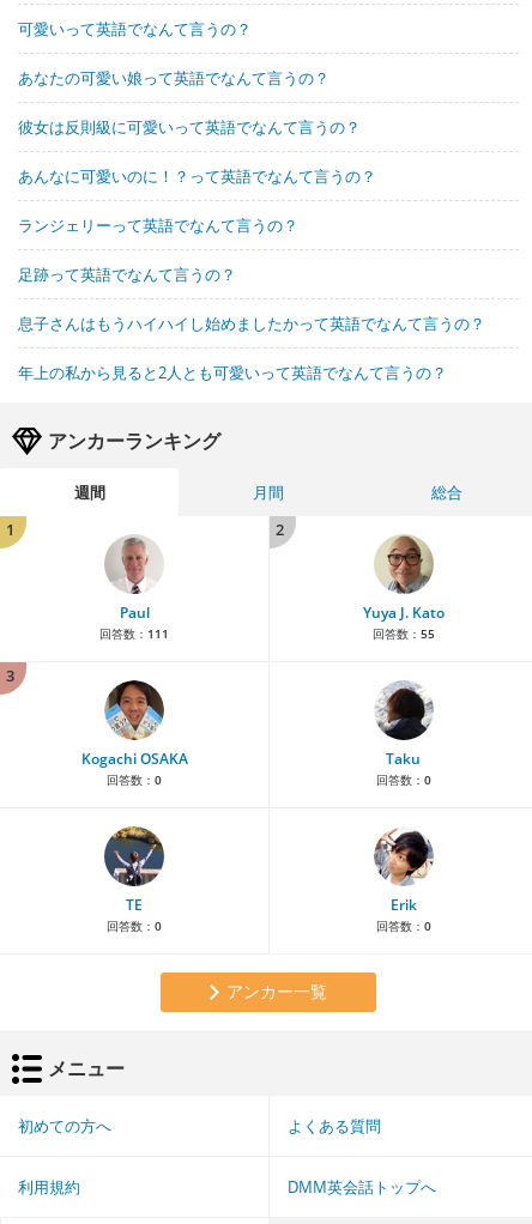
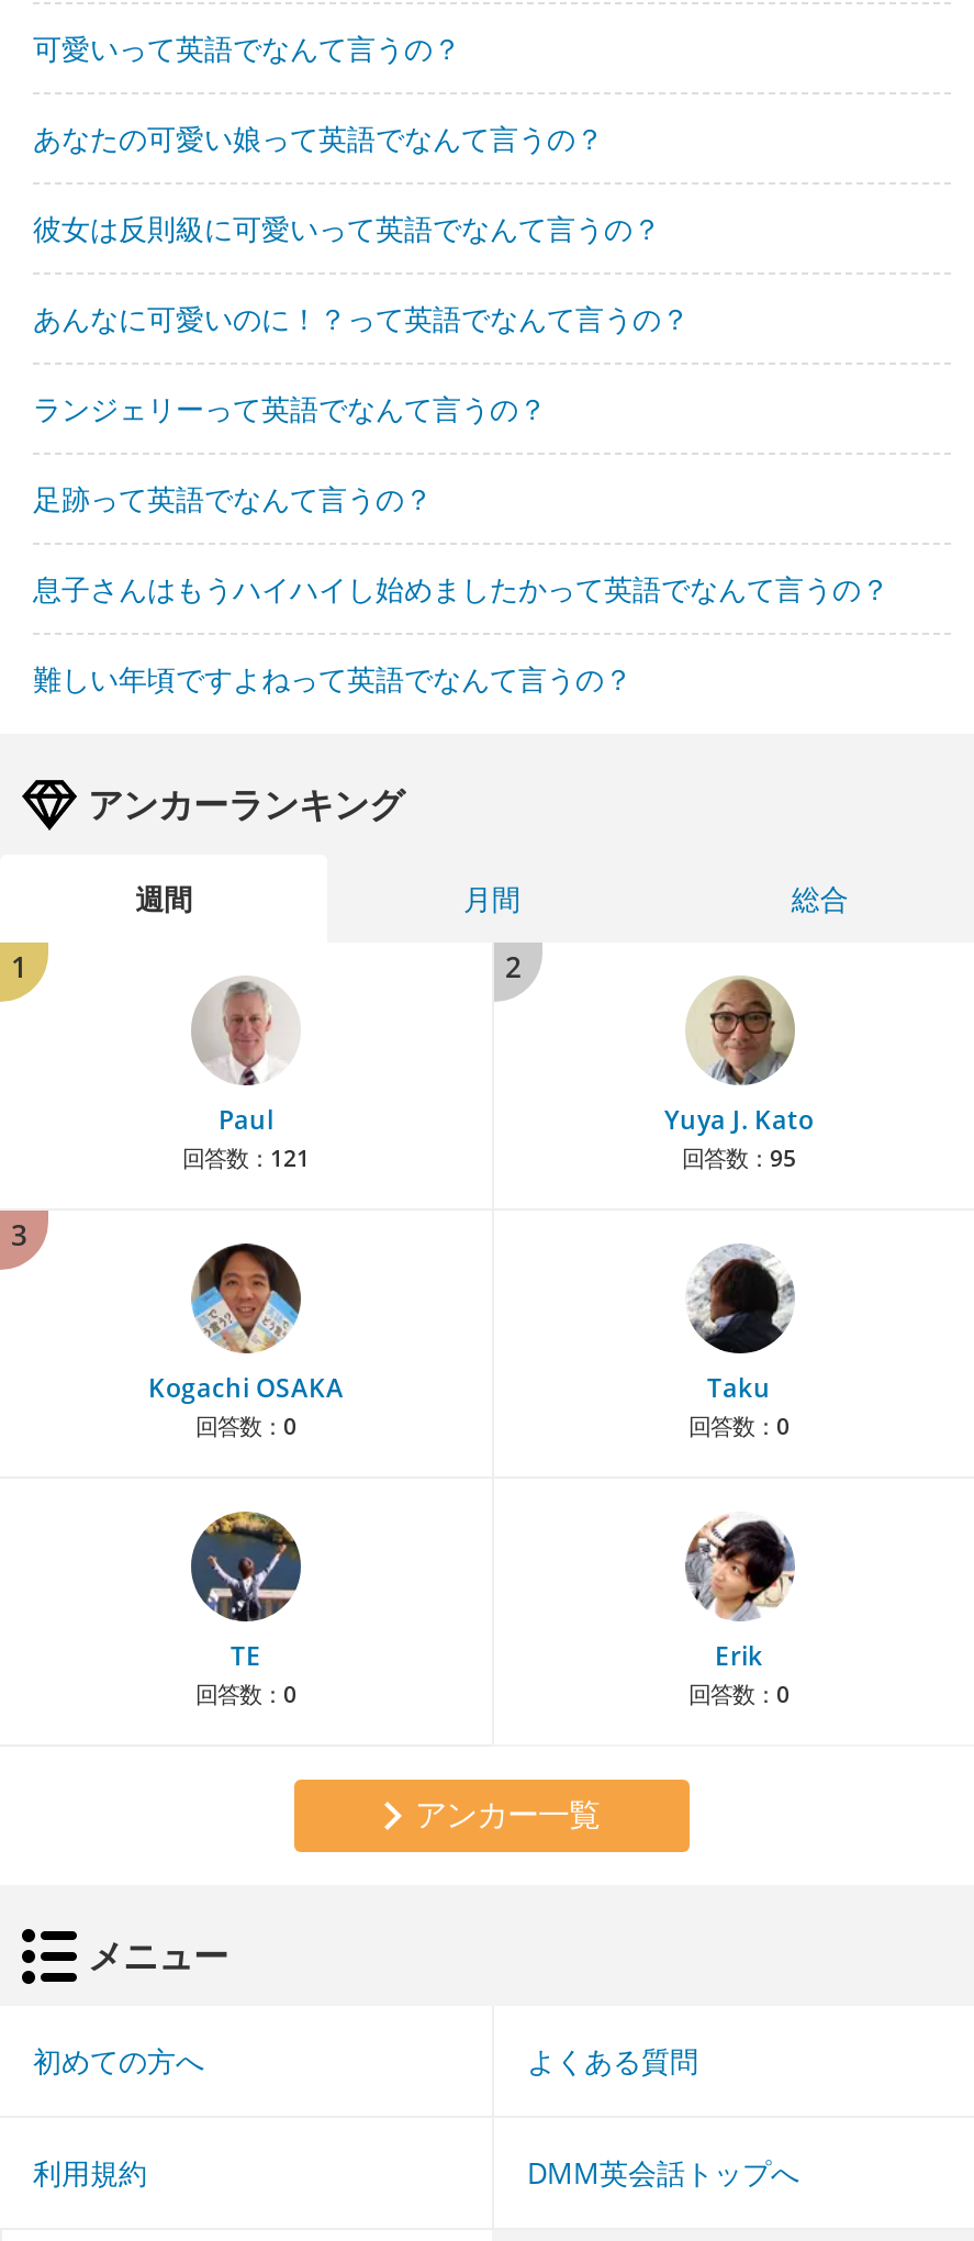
[18,361,447,383] 年上の私から見ると2人とも可愛いって英語でなんて言うの？ -> [33,658,632,698] 難しい年頃ですよねって英語でなんて言うの？
[99,625,169,641] 回答数：111 -> [182,1141,310,1172] 回答数：121
[372,625,434,641] 回答数：55 -> [682,1141,796,1172] 回答数：95

